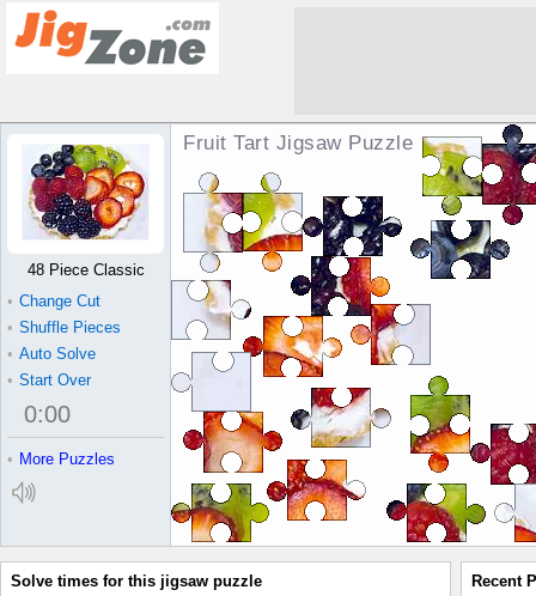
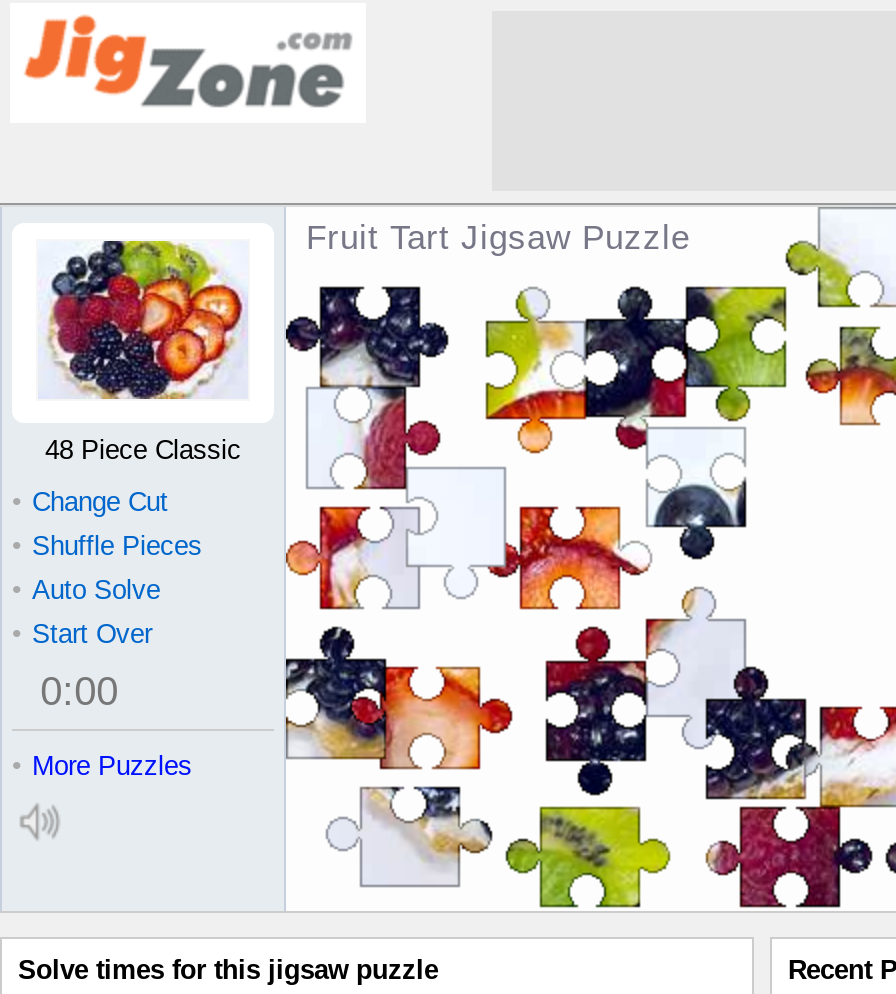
[170,123,532,545] [image] -> [284,207,890,909] [image]

